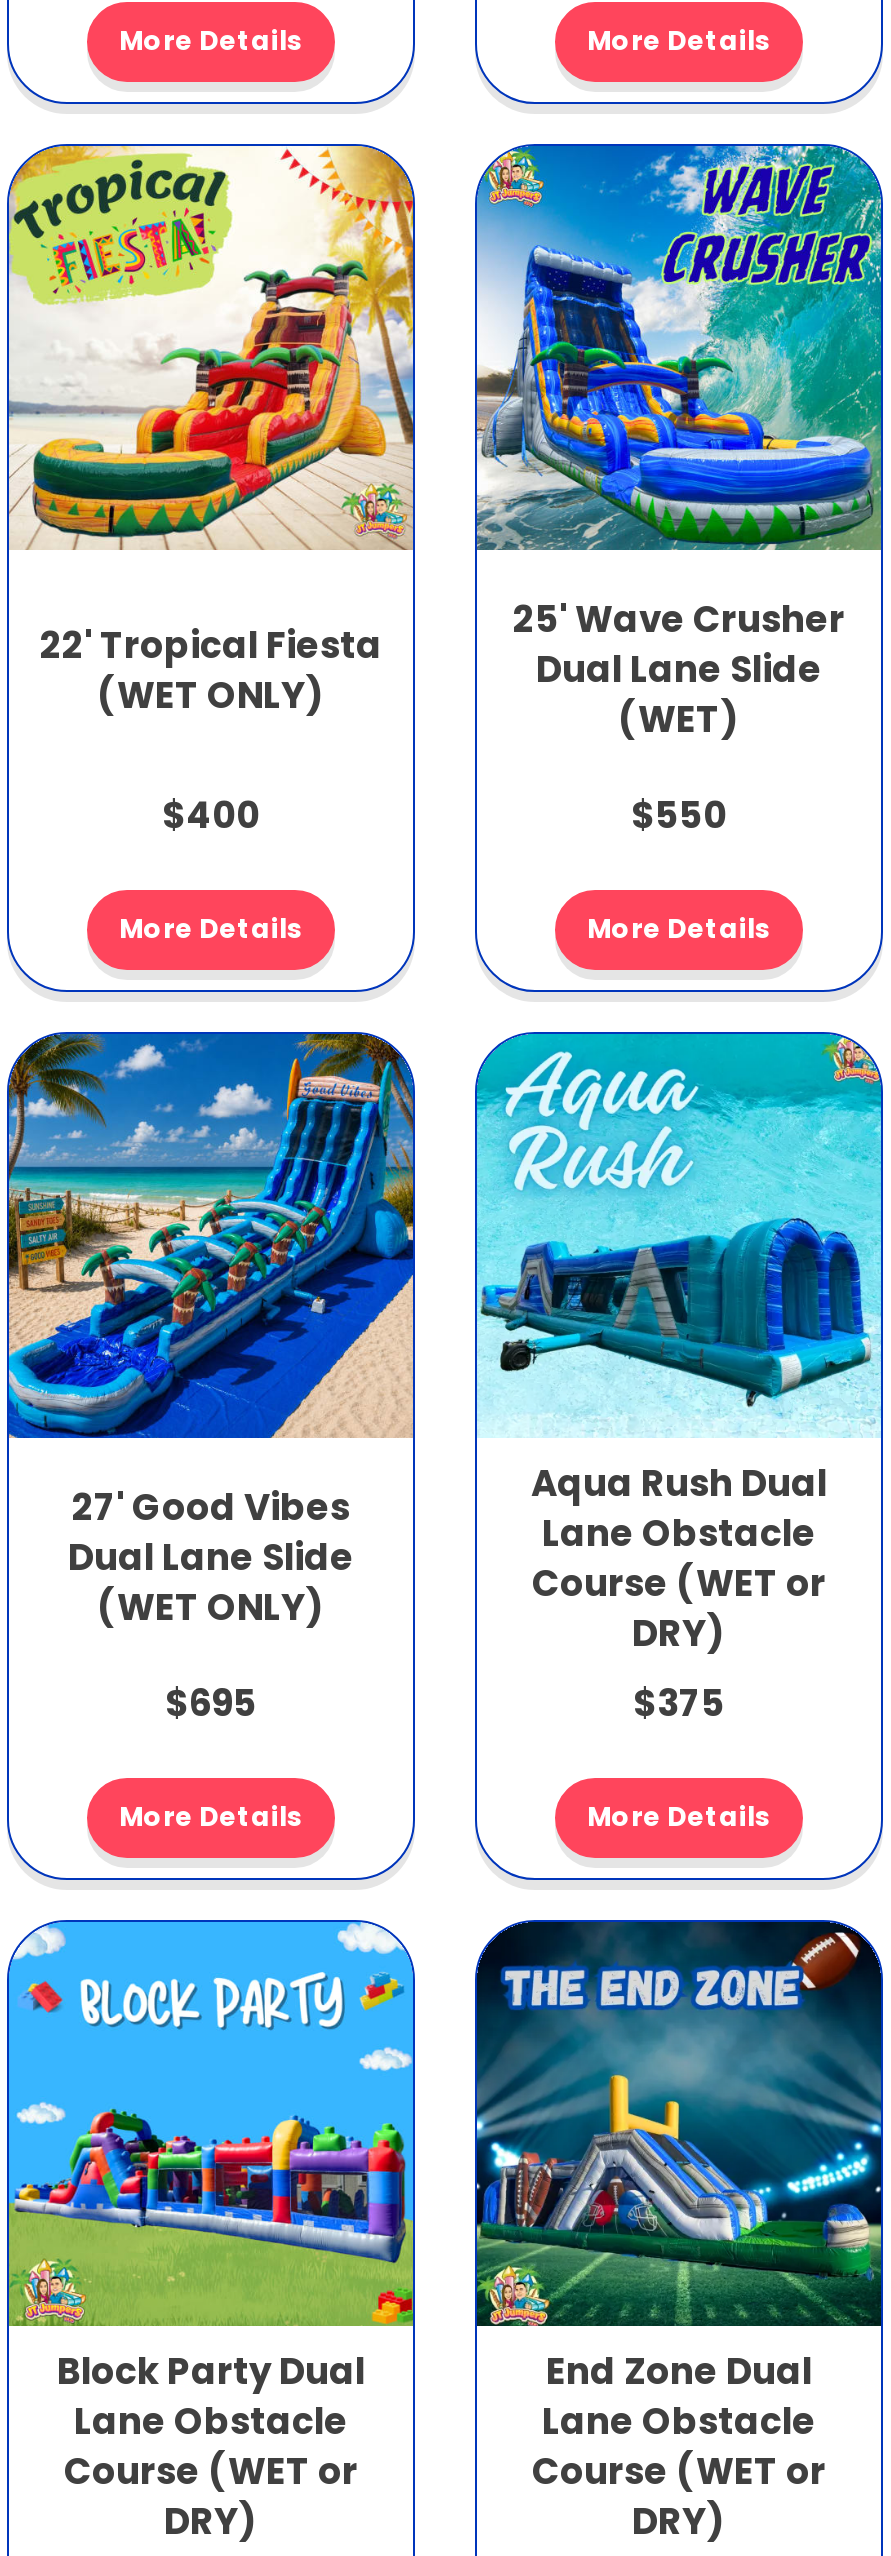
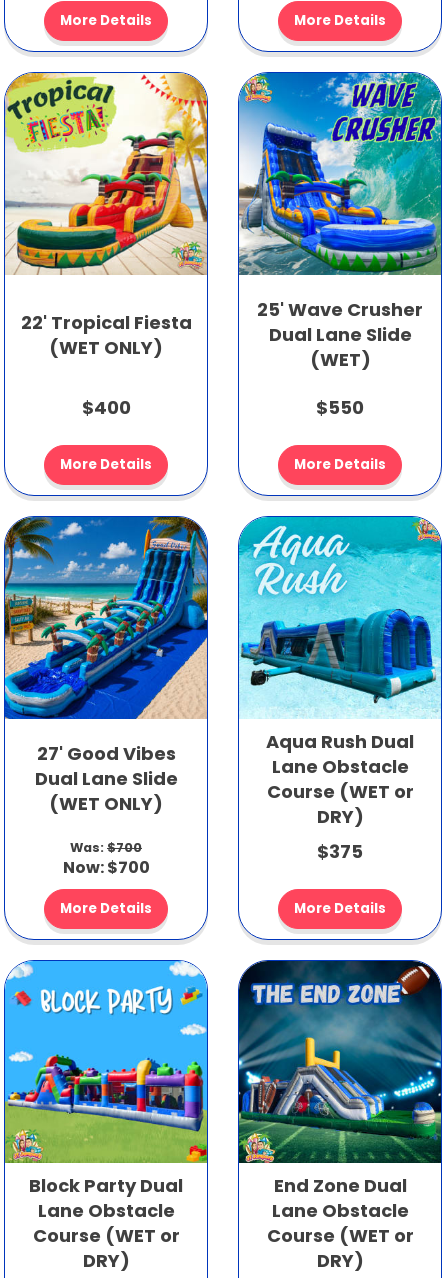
[165,1677,257,1727] $695 -> [62,839,149,879] Was: $700 | Now: $700

